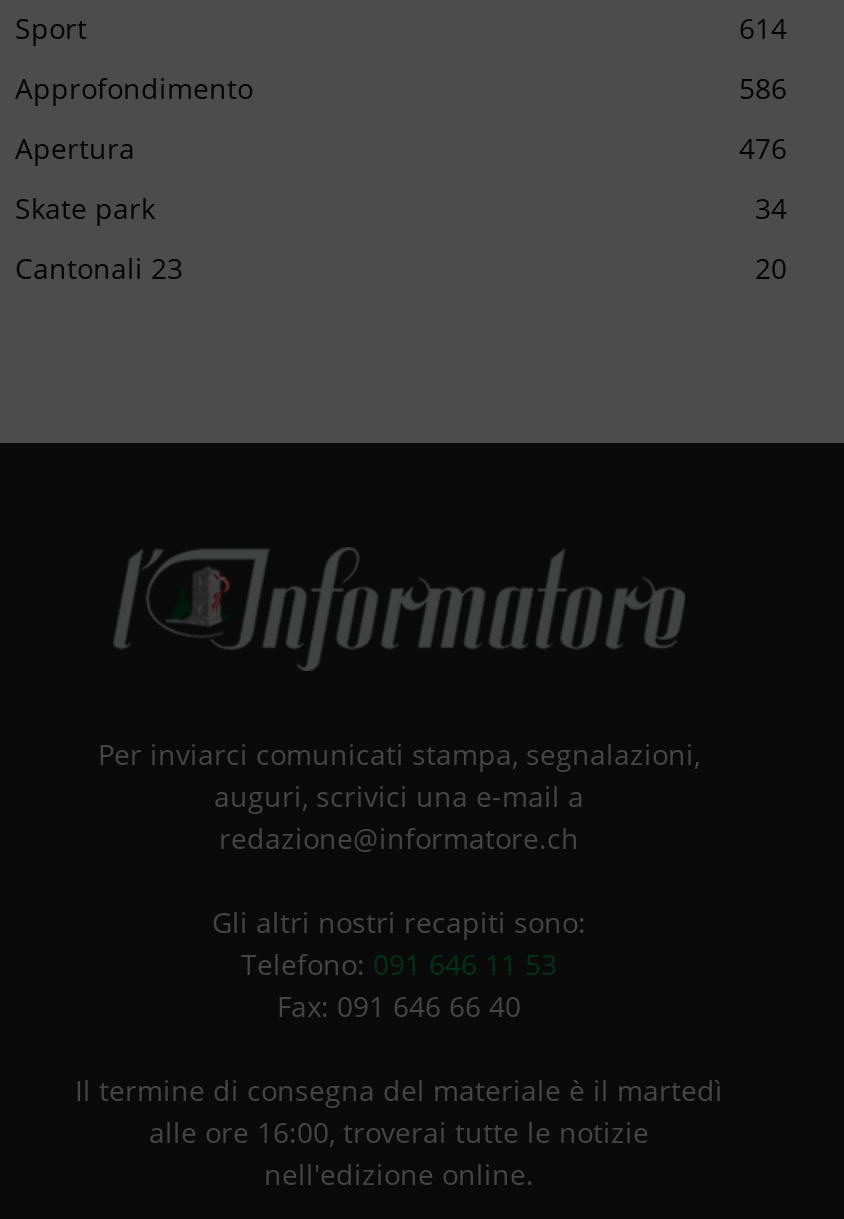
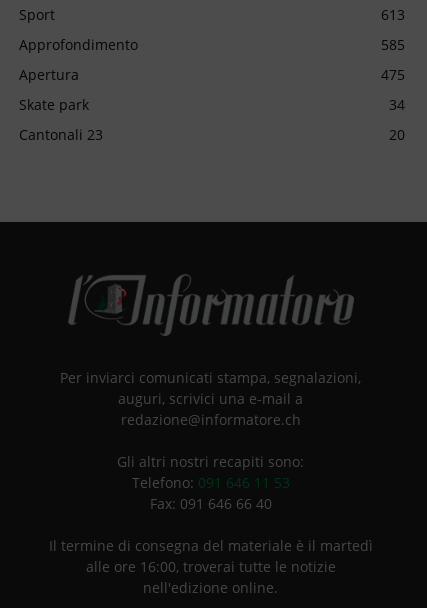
[739,10,787,48] 614 -> [381,5,405,24] 613
[739,70,787,108] 586 -> [381,35,405,54] 585
[739,130,787,168] 476 -> [381,65,405,84] 475

